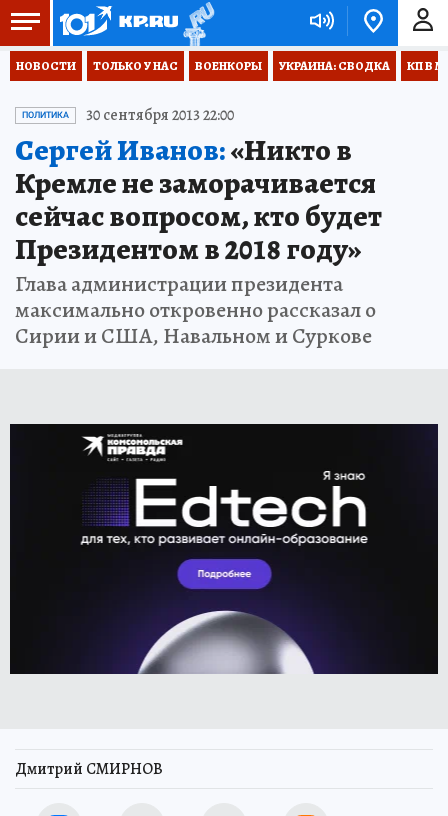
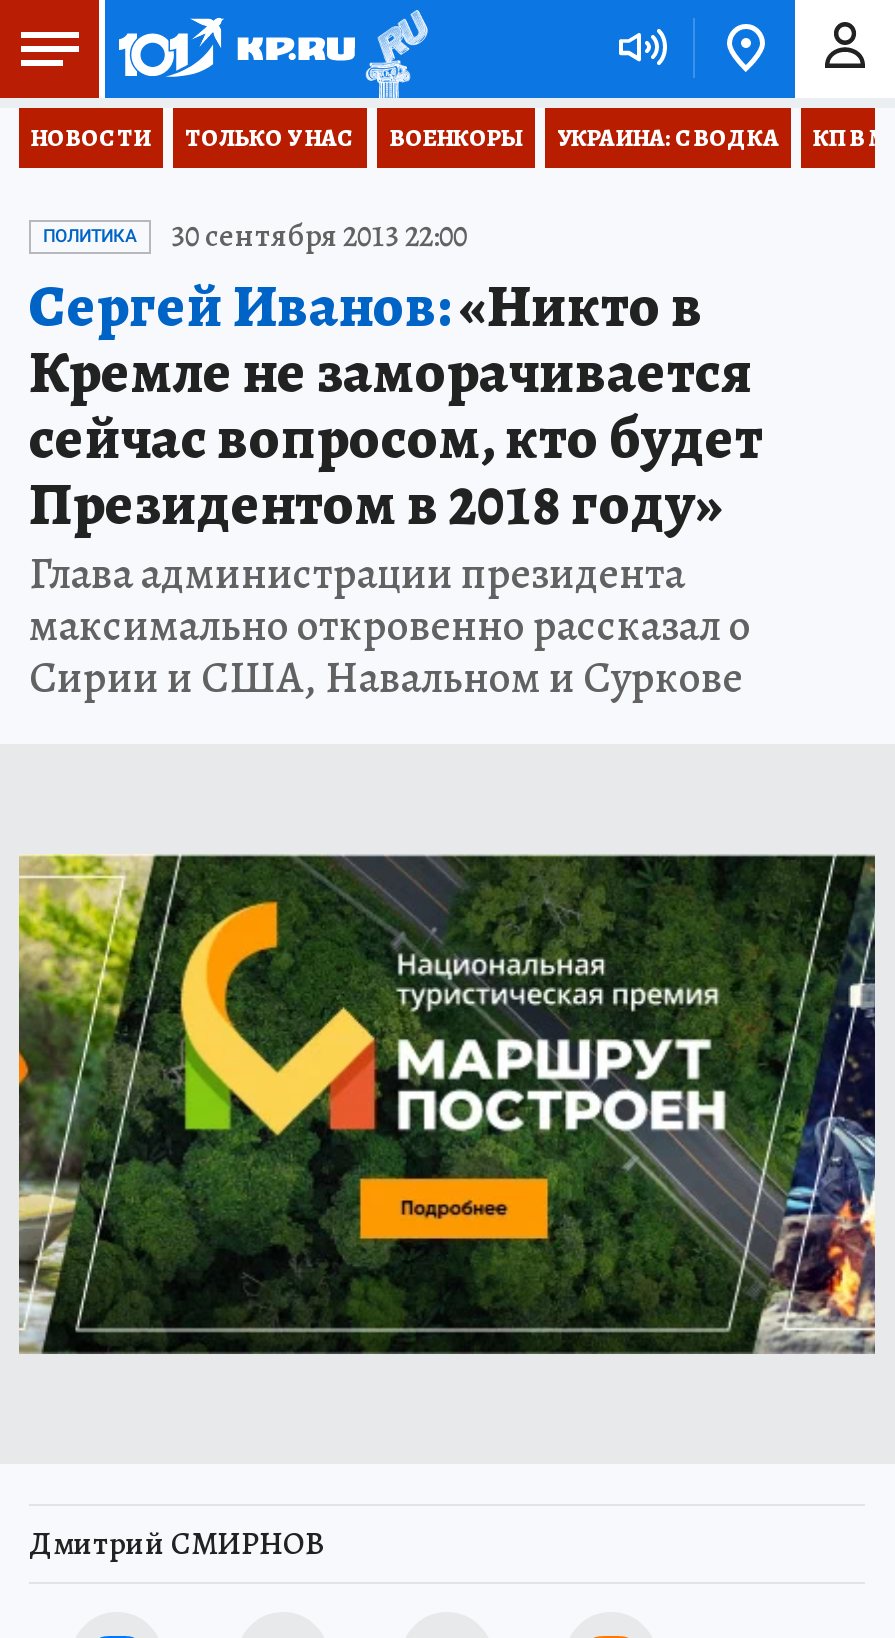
[9,423,439,674] [image] -> [17,854,877,1356] [image]

